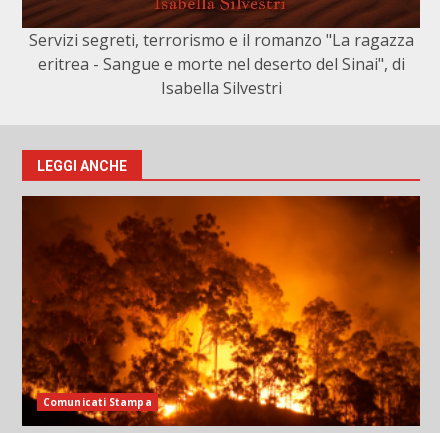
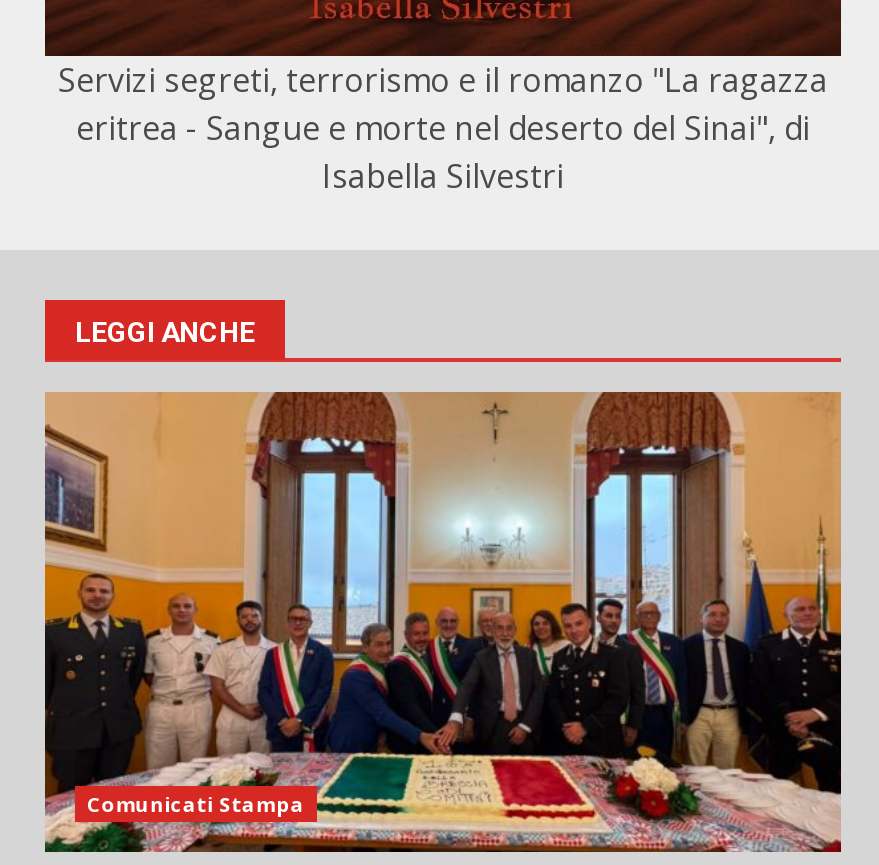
[21,195,421,427] [image] -> [43,392,843,854] [image]

